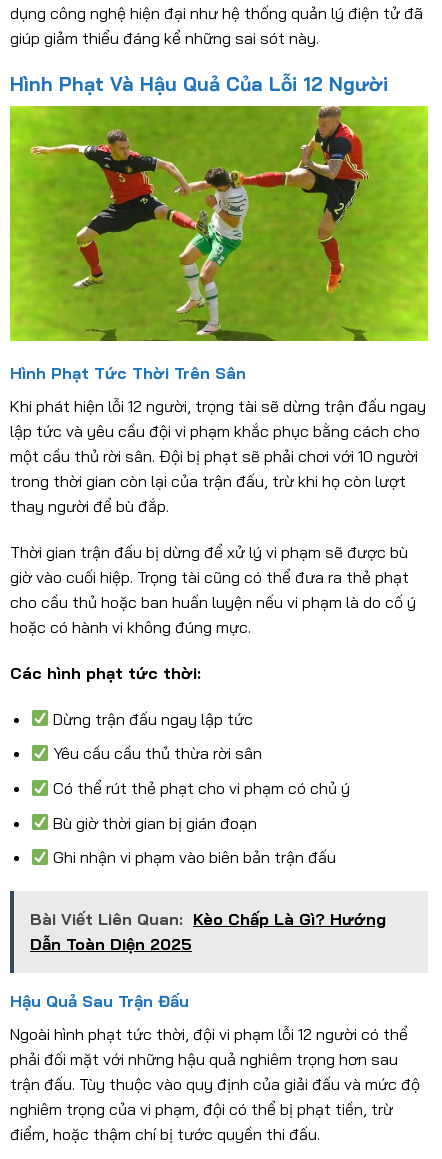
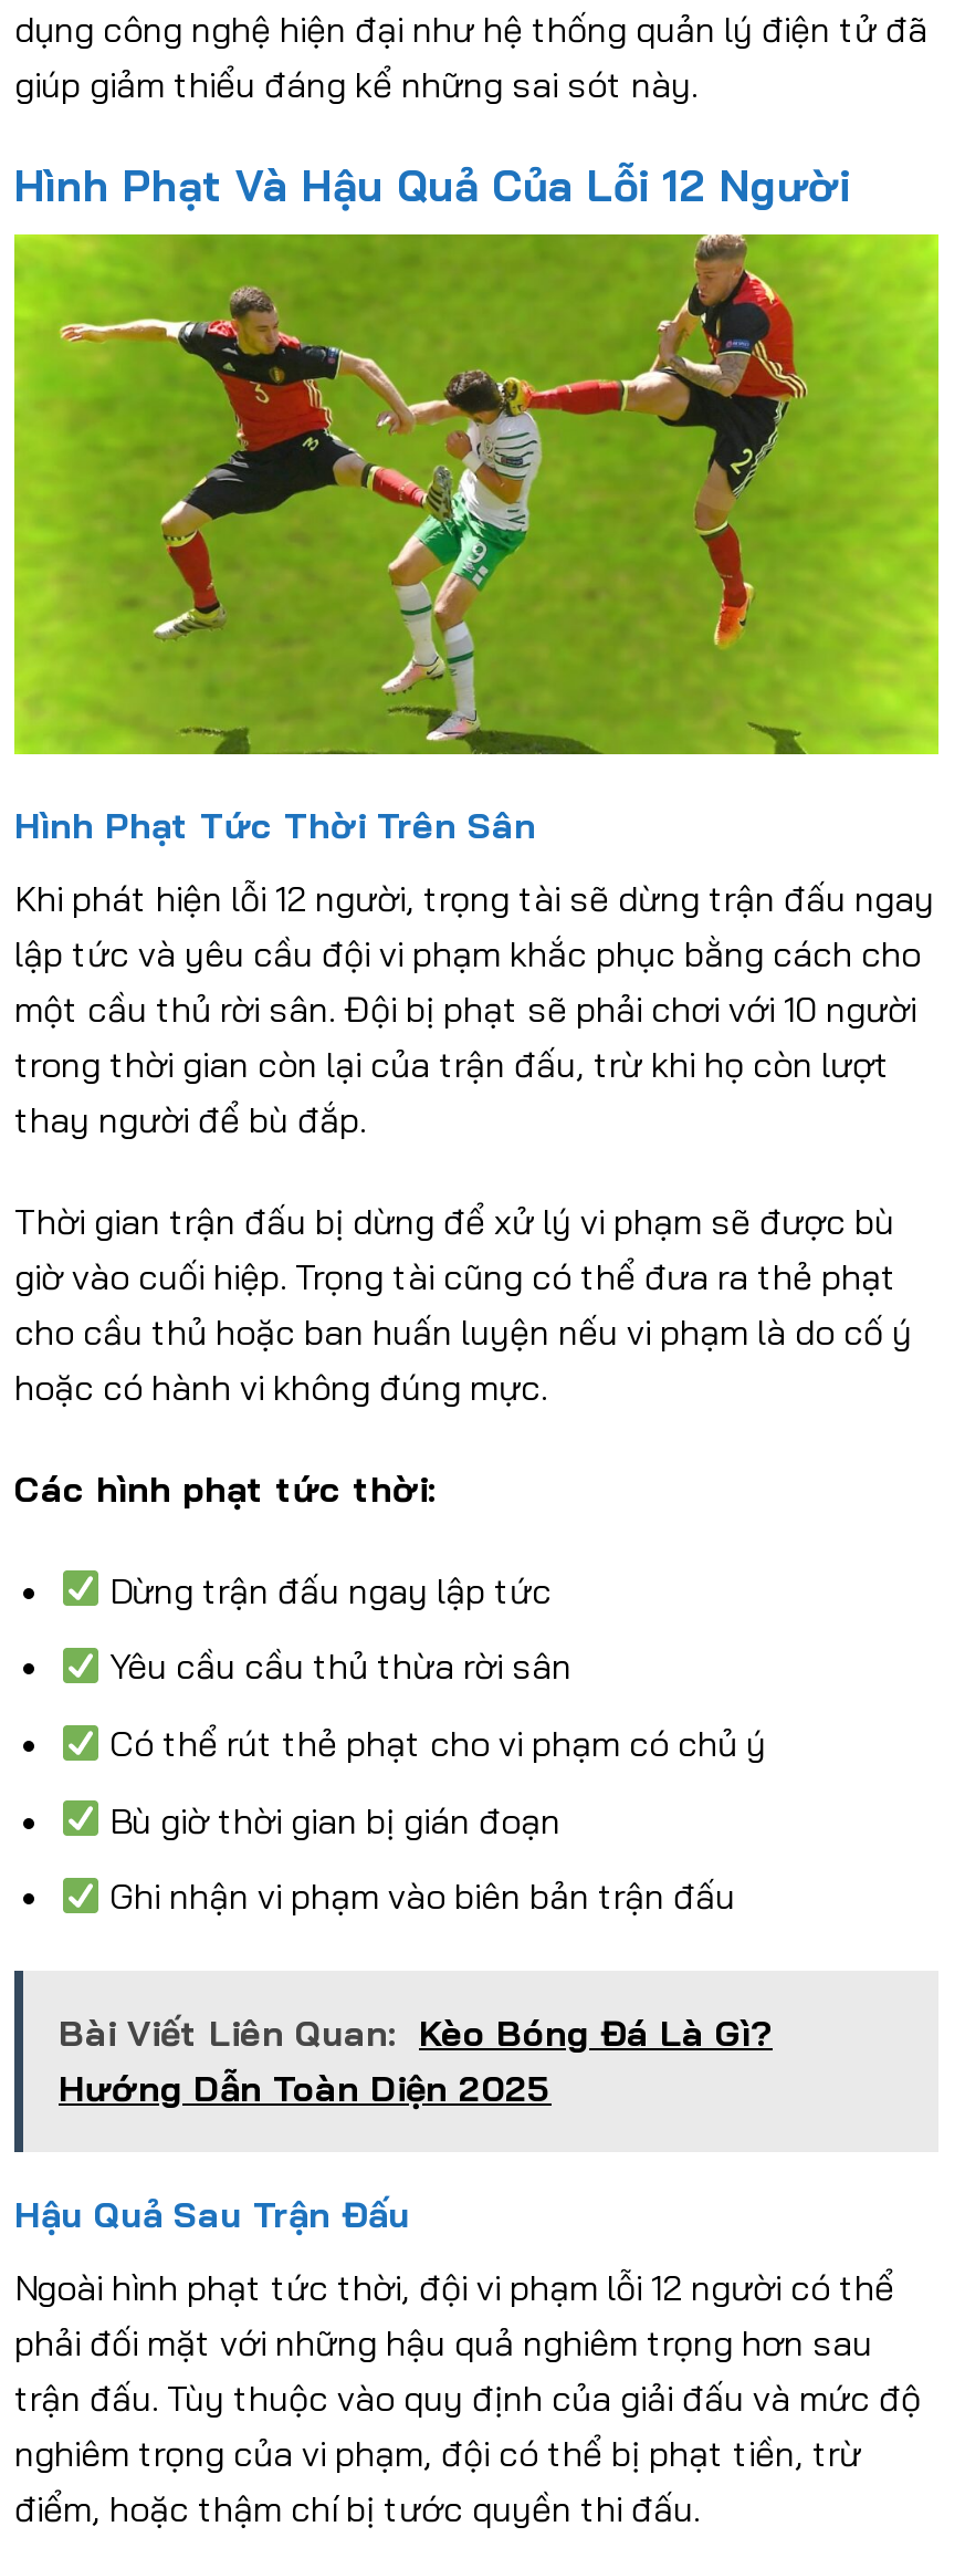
[30,909,386,954] Bài Viết Liên Quan: Kèo Chấp Là Gì? Hướng | Dẫn Toàn Diện 2025 -> [59,2011,773,2110] Bài Viết Liên Quan: Kèo Bóng Đá Là Gì? | Hướng Dẫn Toàn Diện 2025

